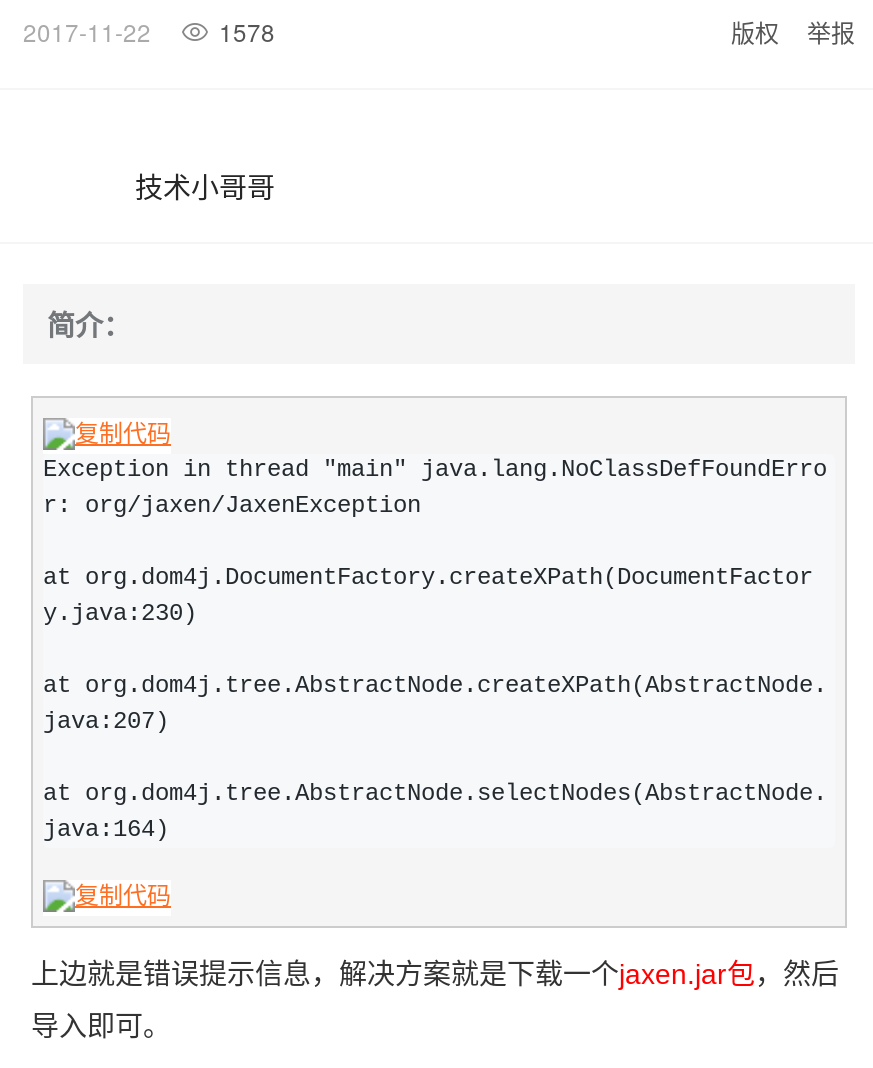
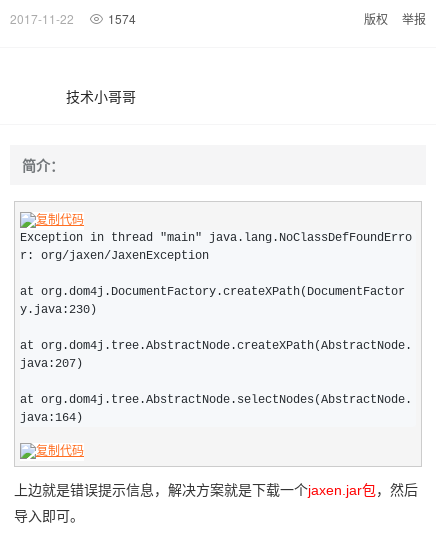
[23,14,275,48] 2017-11-22 1578 -> [10,10,136,27] 2017-11-22 1574

